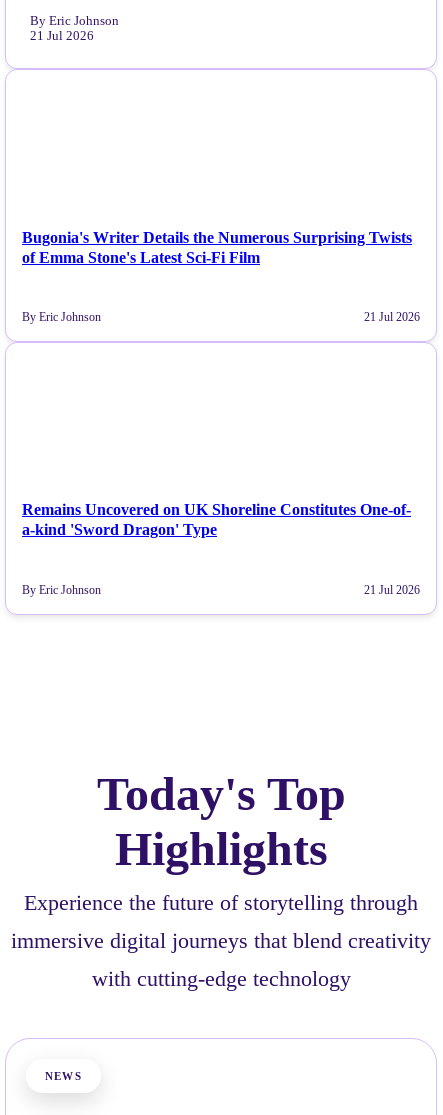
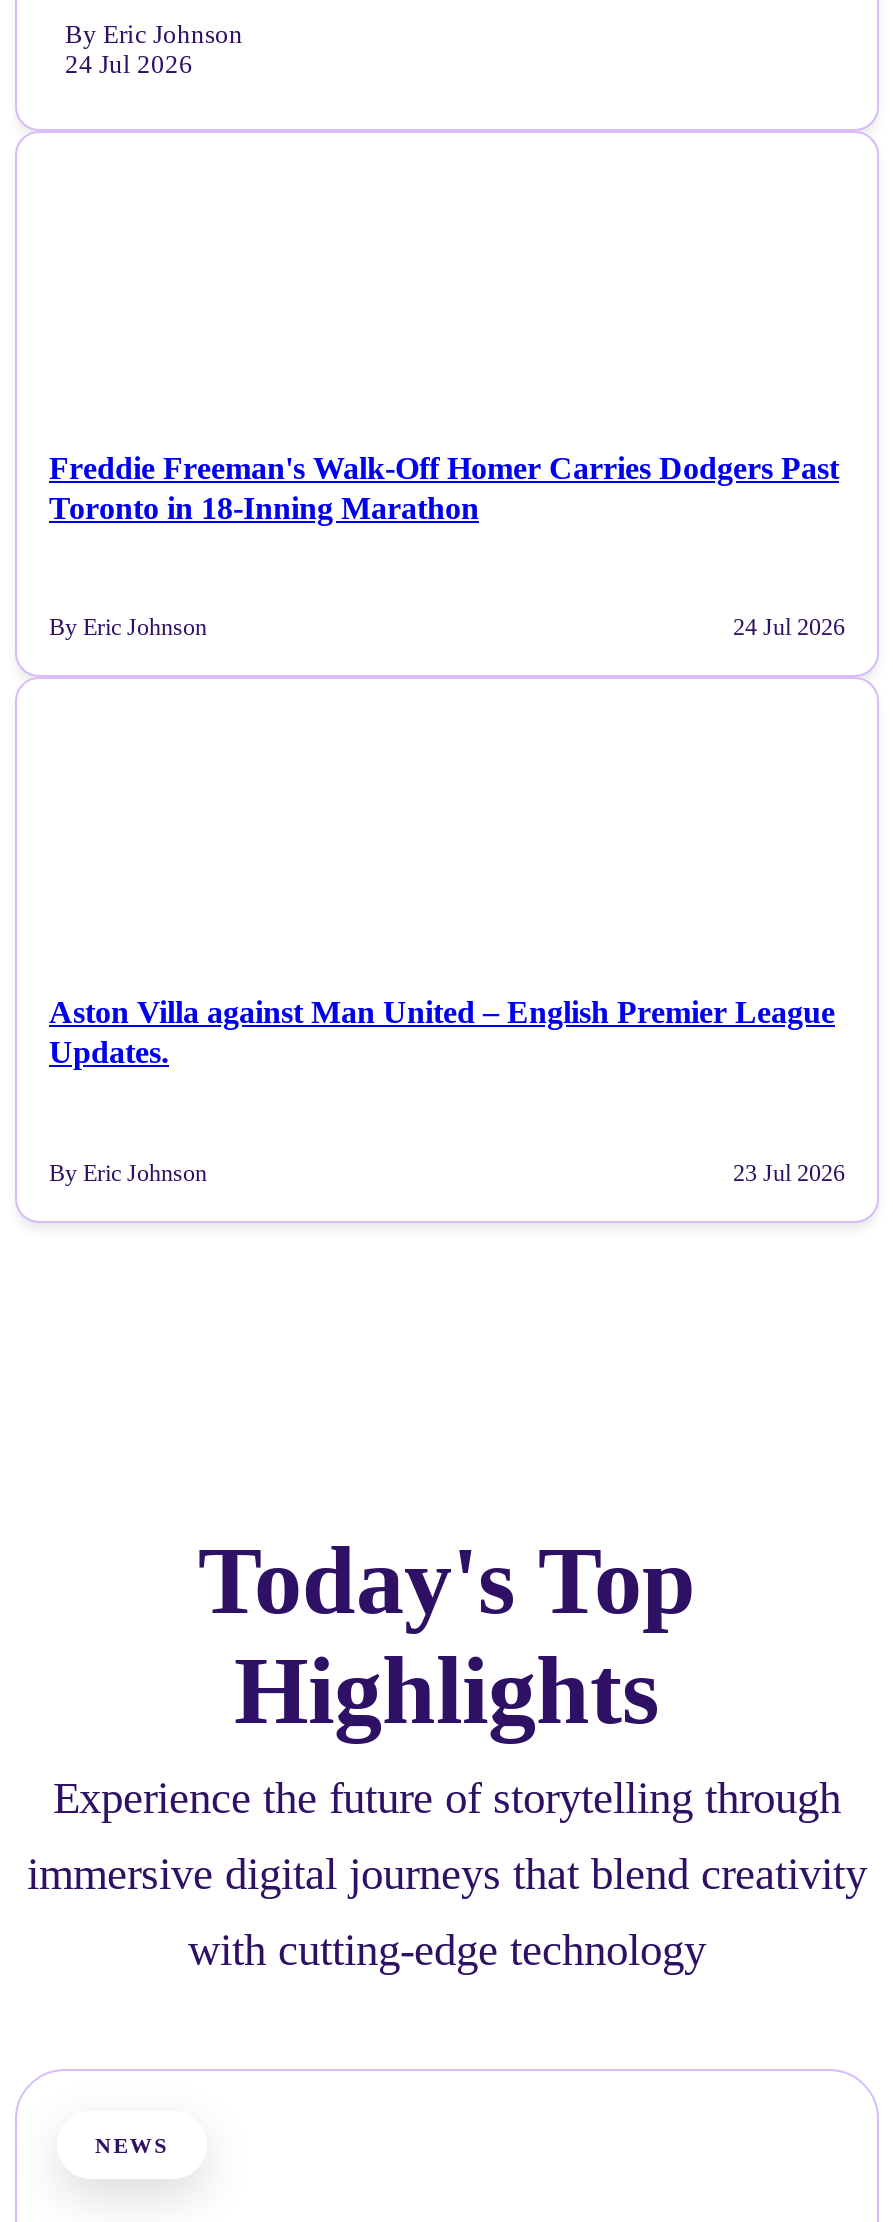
[30,29,94,43] 21 Jul 2026 -> [65,52,193,80] 24 Jul 2026
[22,229,412,266] Bugonia's Writer Details the Numerous Surprising Twists | of Emma Stone's Latest Sci-Fi Film -> [49,450,839,524] Freddie Freeman's Walk-Off Homer Carries Dodgers Past | Toronto in 18-Inning Marathon
[364,310,420,324] 21 Jul 2026 -> [733,613,845,641] 24 Jul 2026
[22,501,411,538] Remains Uncovered on UK Shoreline Constitutes One-of- | a-kind 'Sword Dragon' Type -> [49,995,835,1069] Aston Villa against Man United – English Premier League | Updates.
[364,583,420,597] 21 Jul 2026 -> [733,1158,845,1186] 23 Jul 2026

